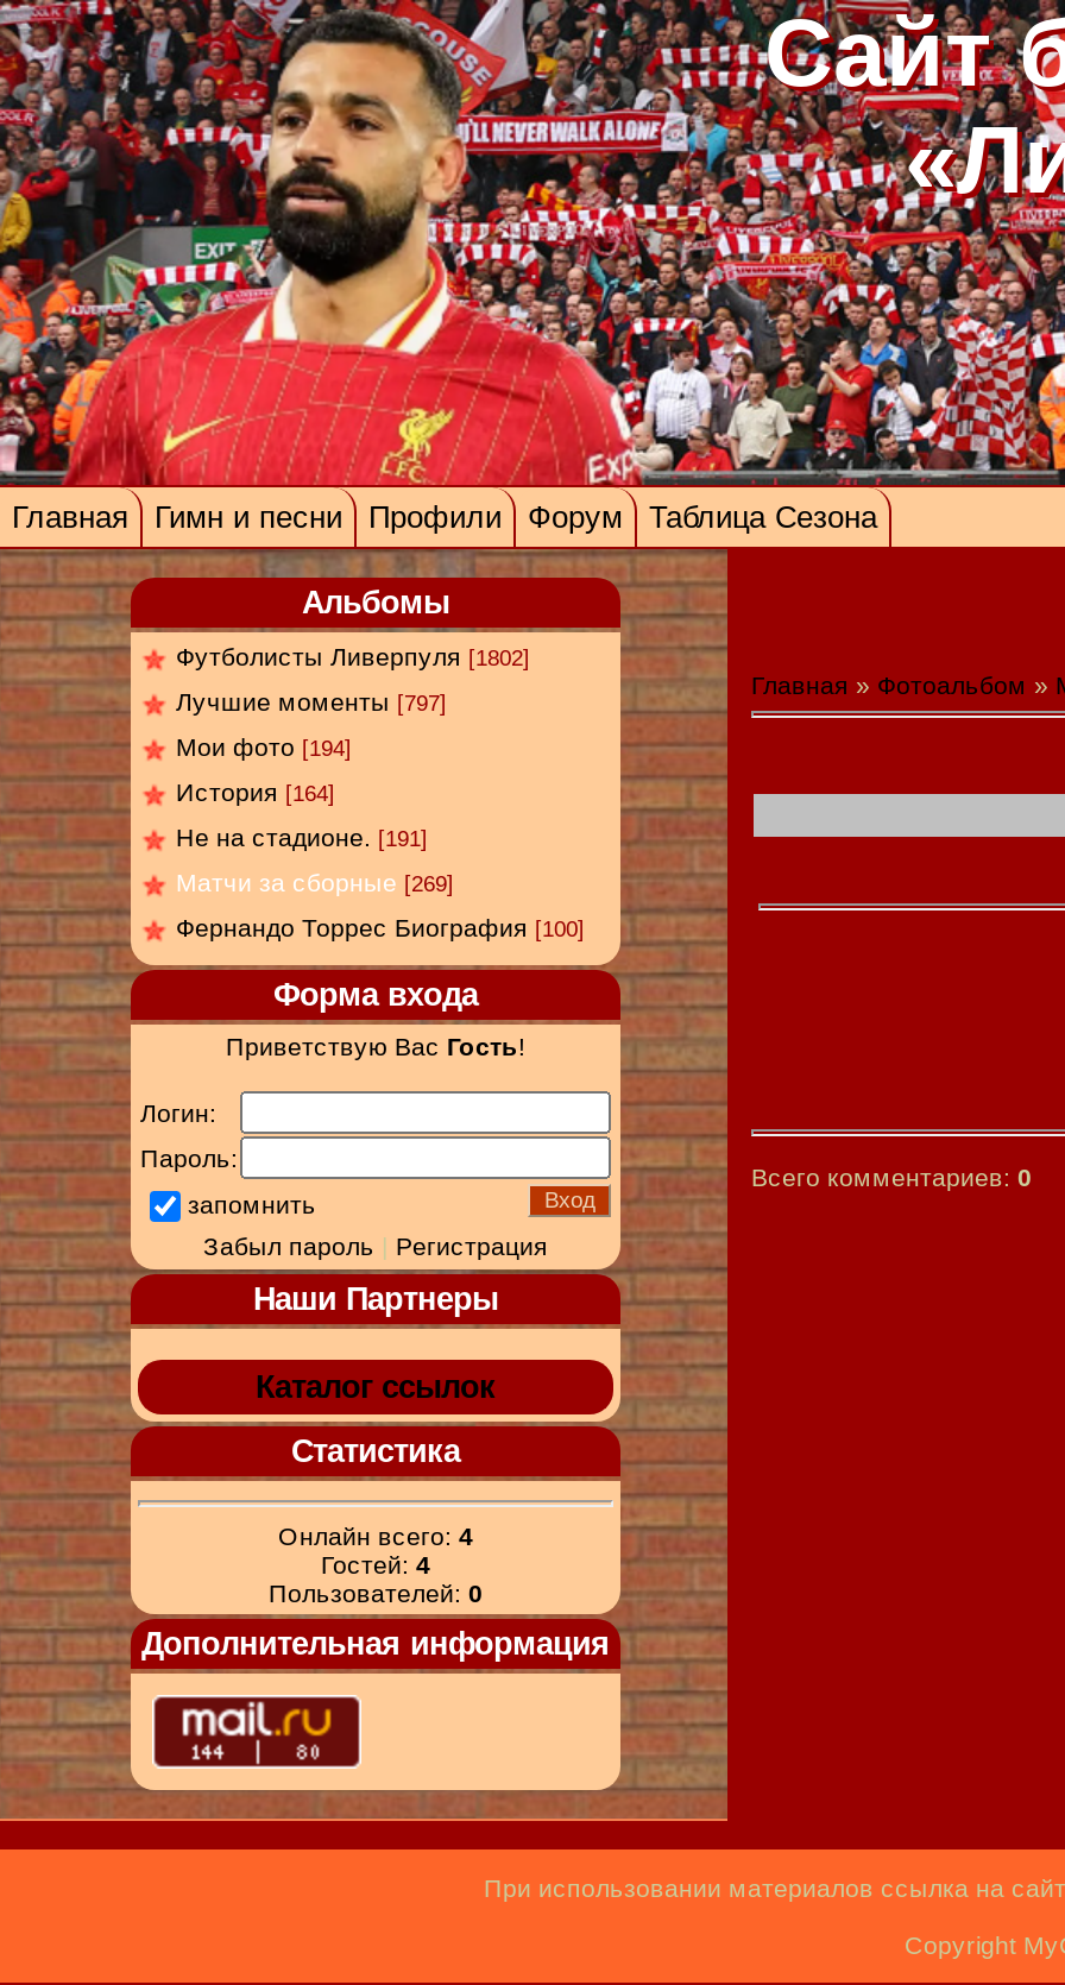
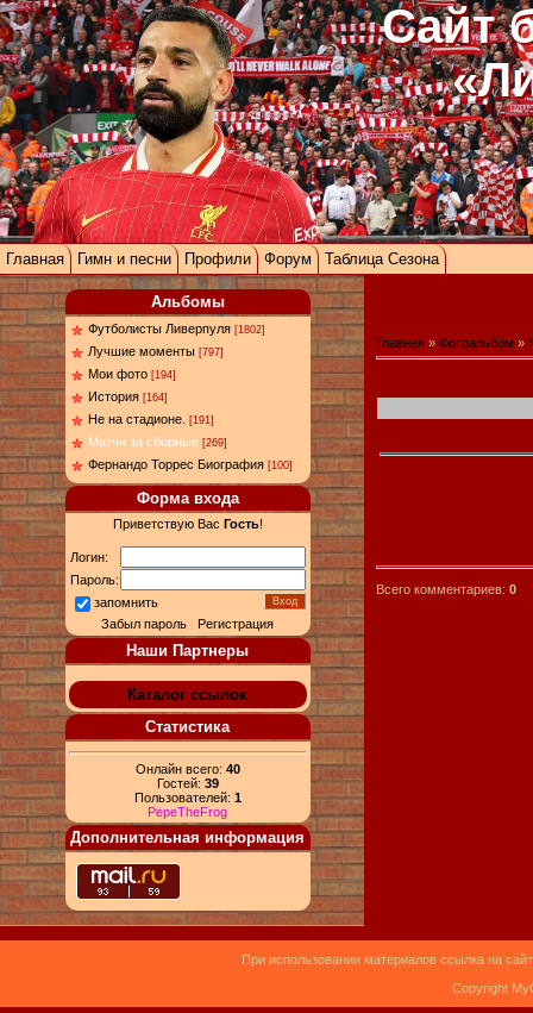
[269,1521,483,1606] Онлайн всего: 4 | Гостей: 4 | Пользователей: 0 -> [134,761,242,819] Онлайн всего: 40 | Гостей: 39 | Пользователей: 1 | PepeTheFrog

